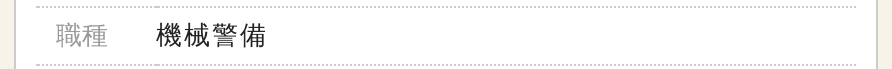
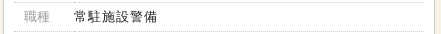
[156,20,268,50] 機械警備 -> [74,9,158,24] 常駐施設警備

